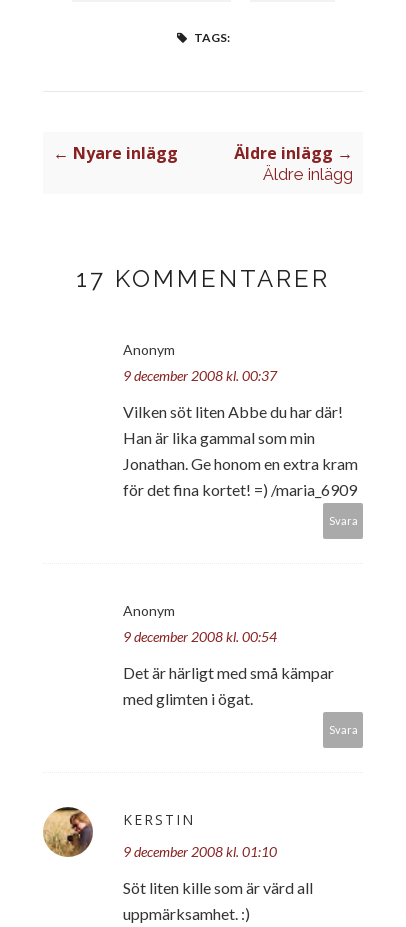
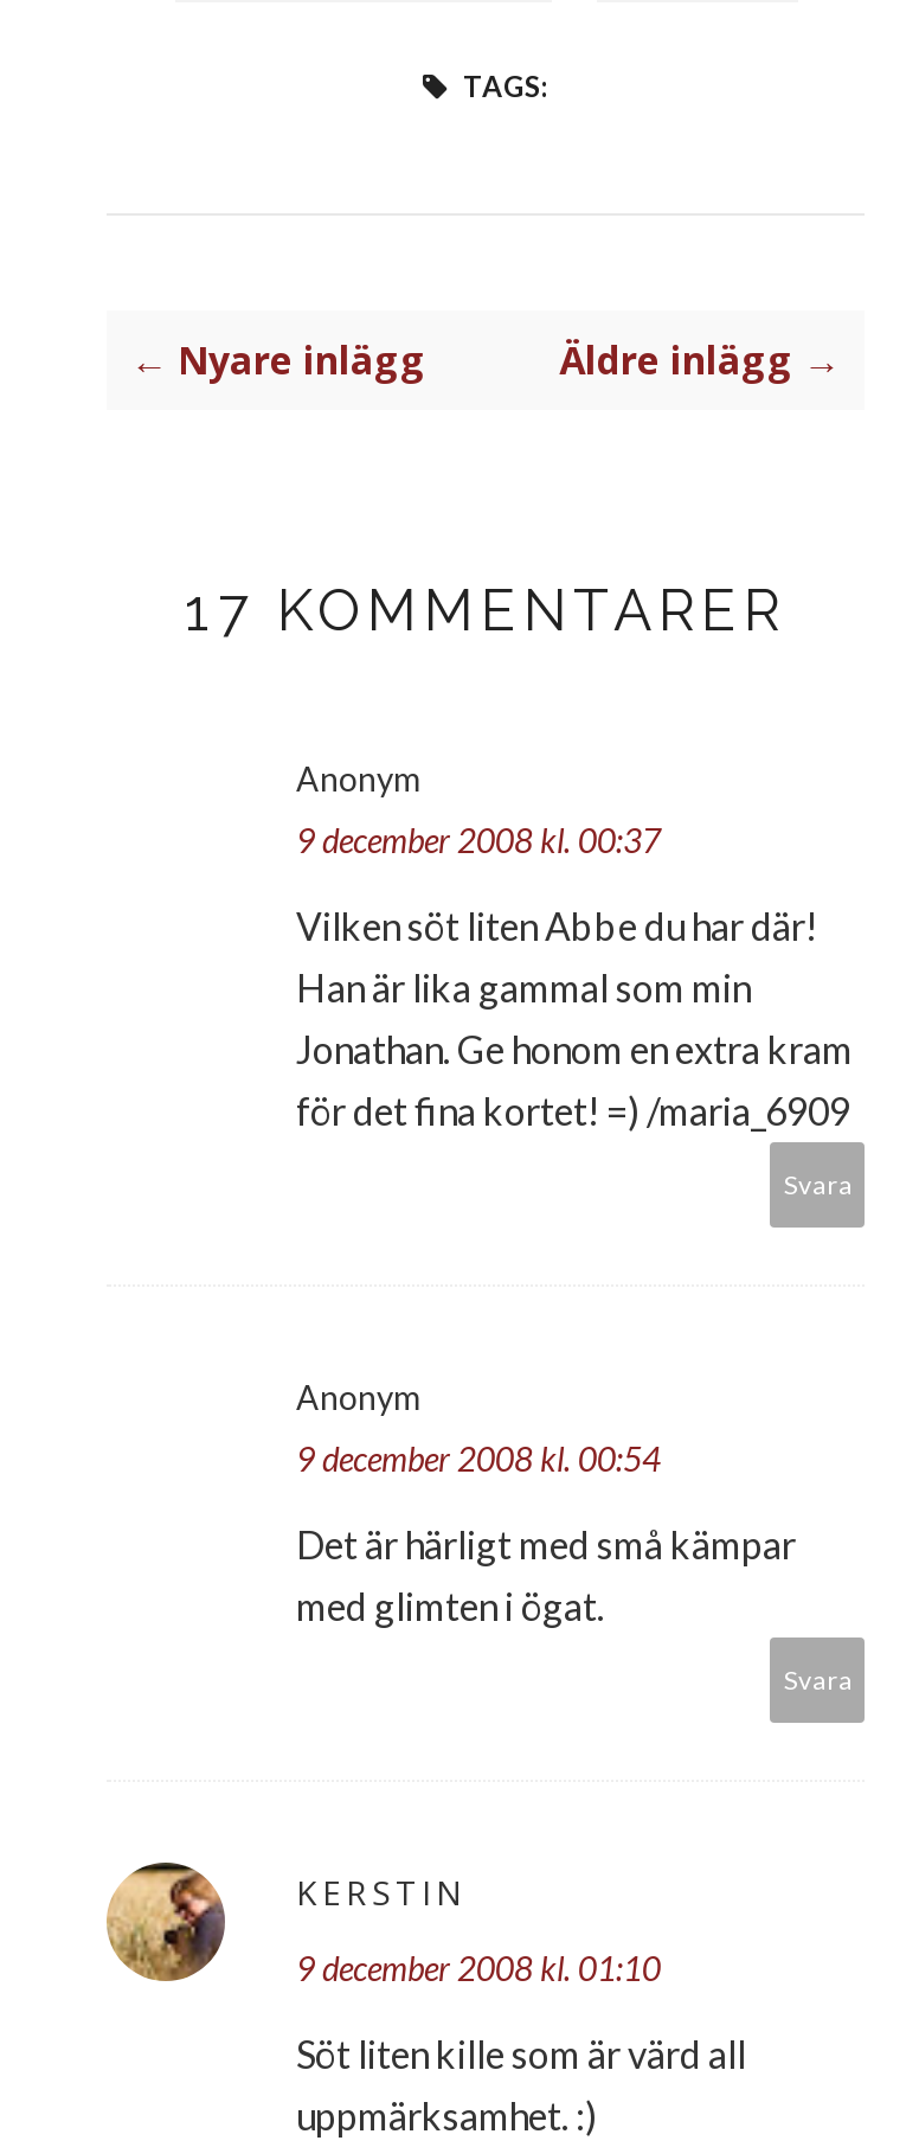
[263,164,353,184] Äldre inlägg -> none

